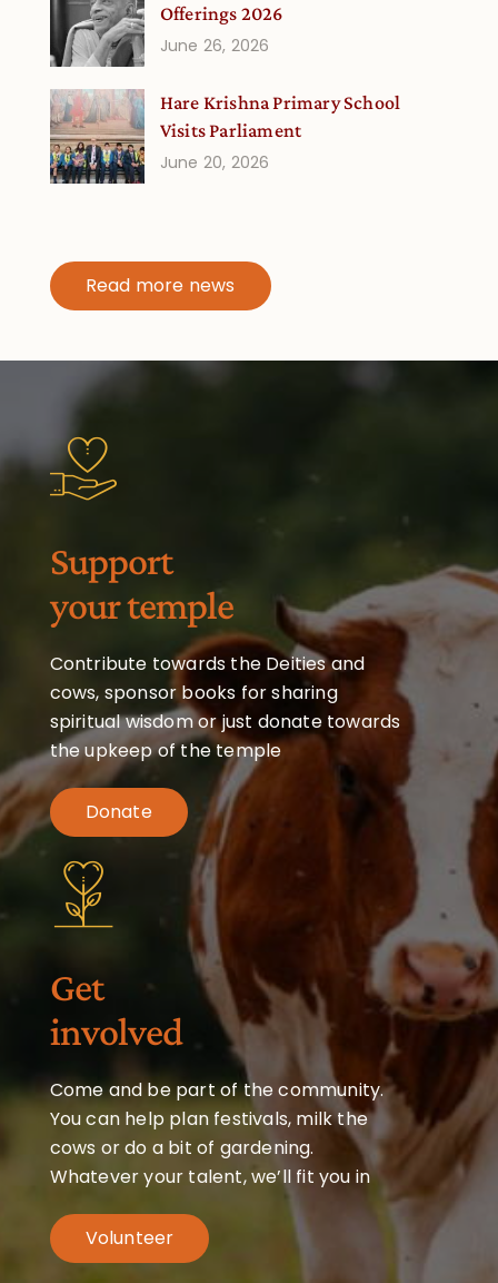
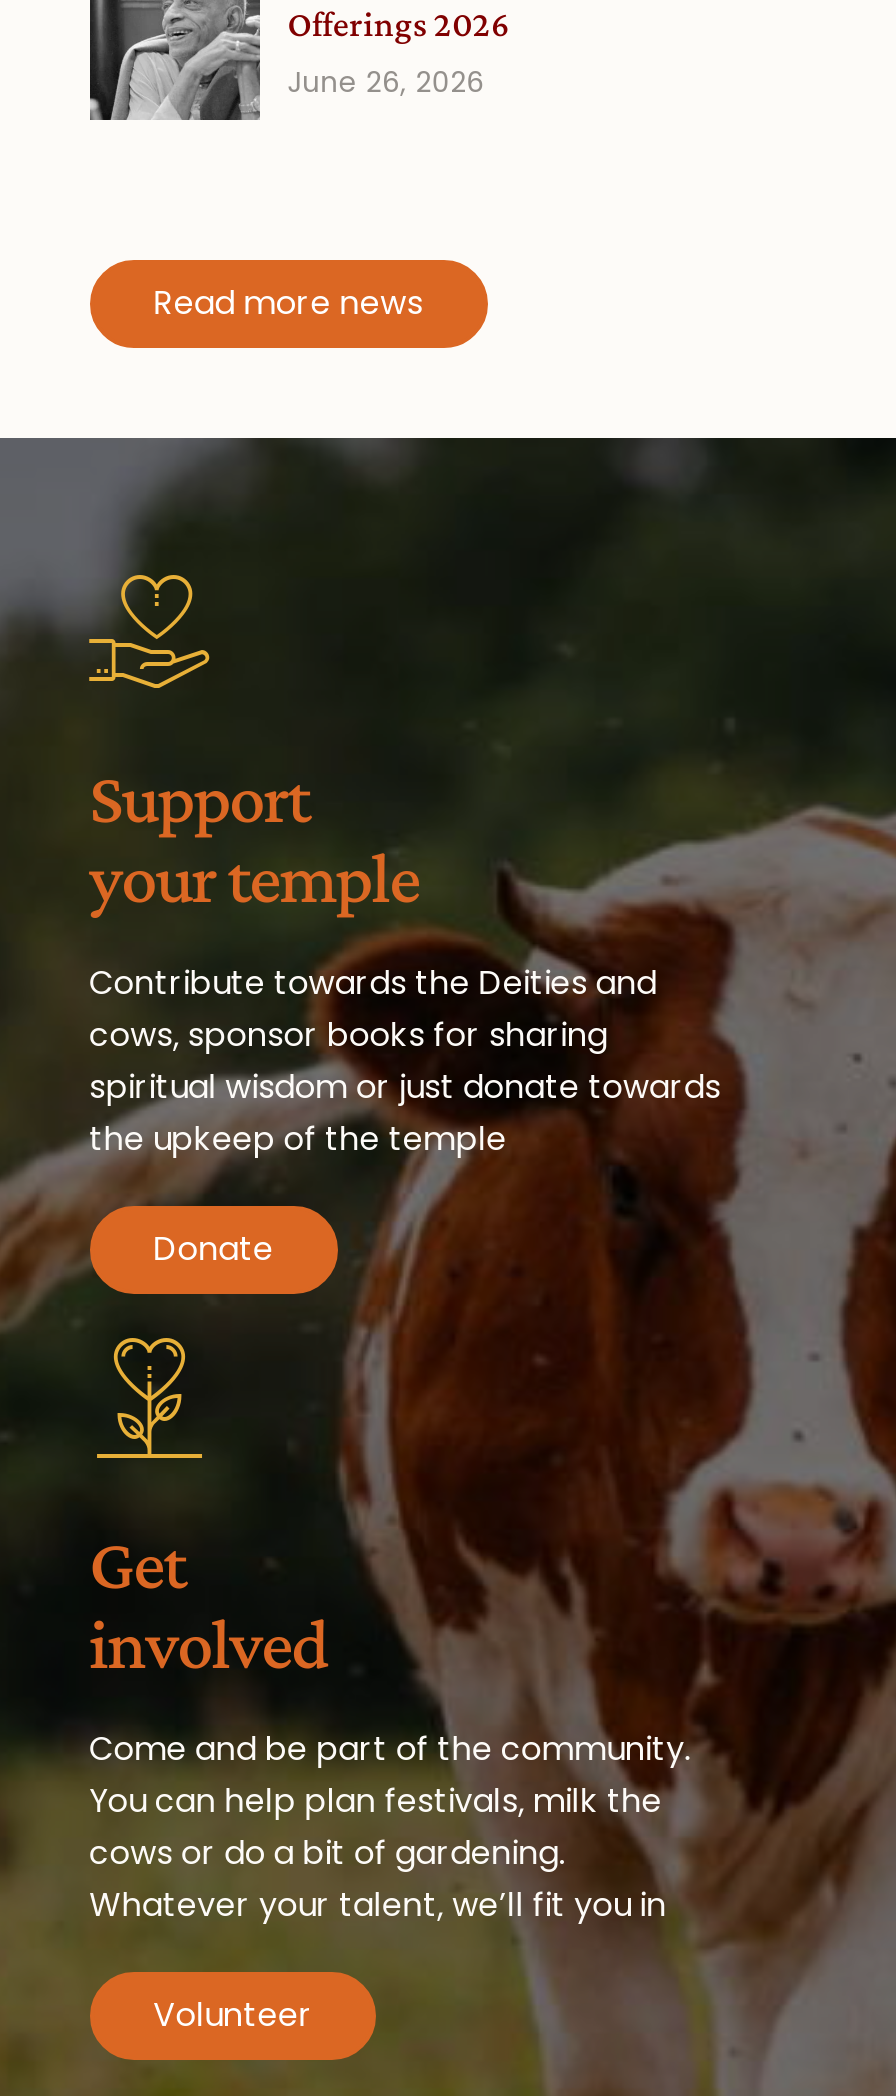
[49,89,400,184] [image] | Hare Krishna Primary School | Visits Parliament | June 20, 2026 -> none

